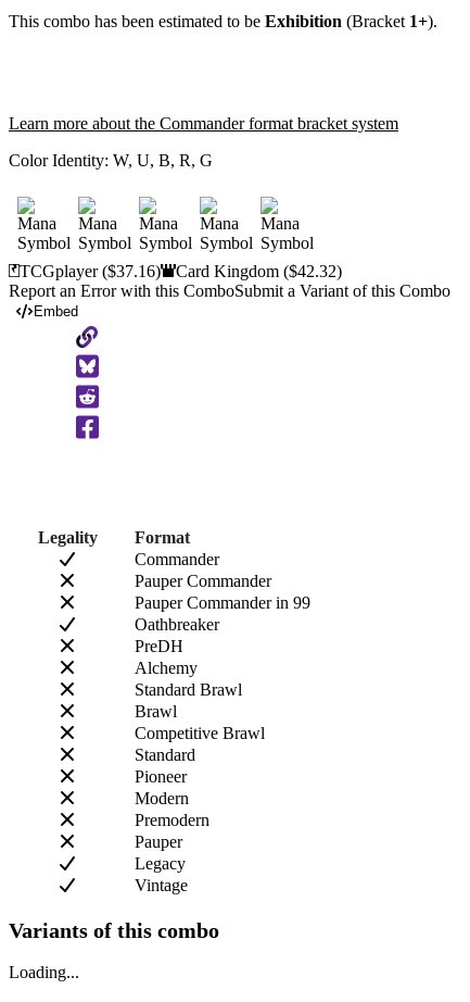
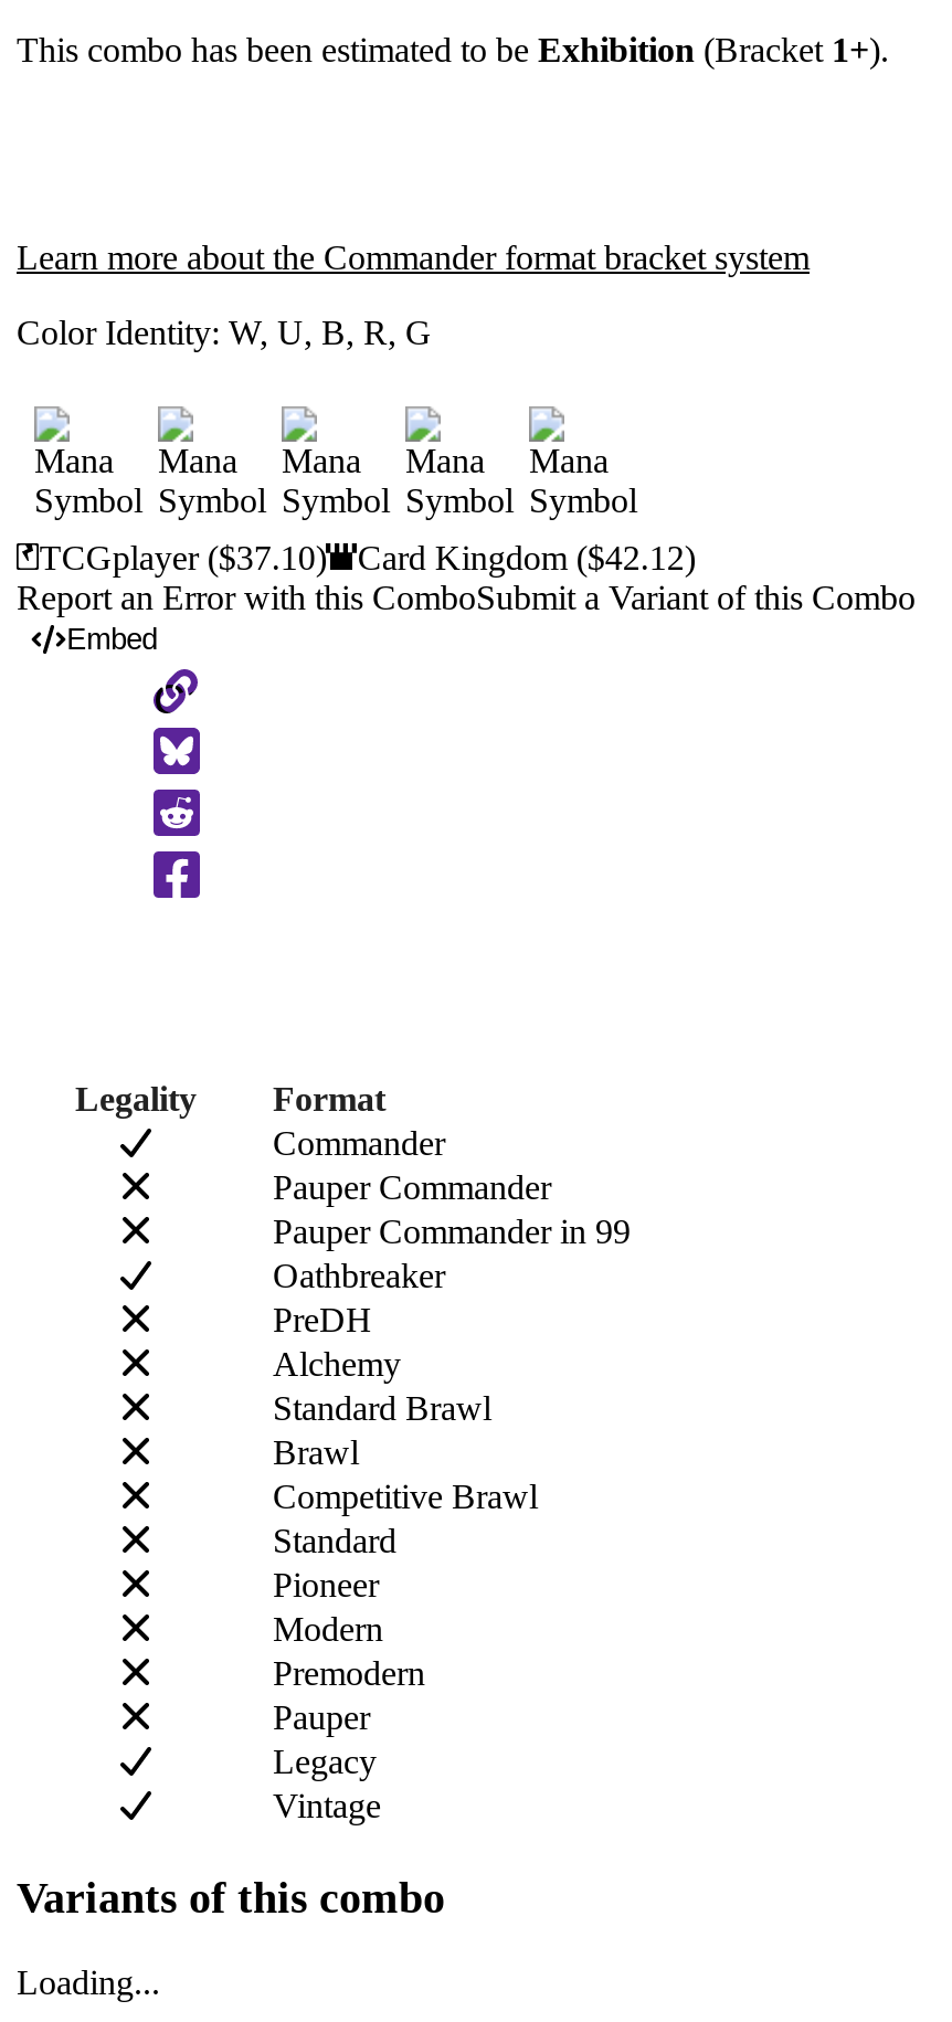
[20,262,161,281] TCGplayer ($37.16) -> [40,539,327,577] TCGplayer ($37.10)
[176,262,342,281] Card Kingdom ($42.32) -> [358,539,696,577] Card Kingdom ($42.12)

